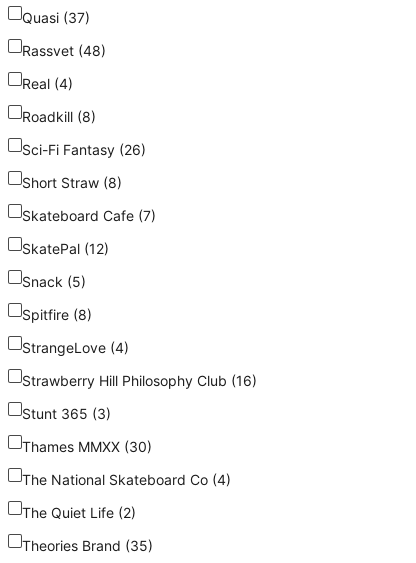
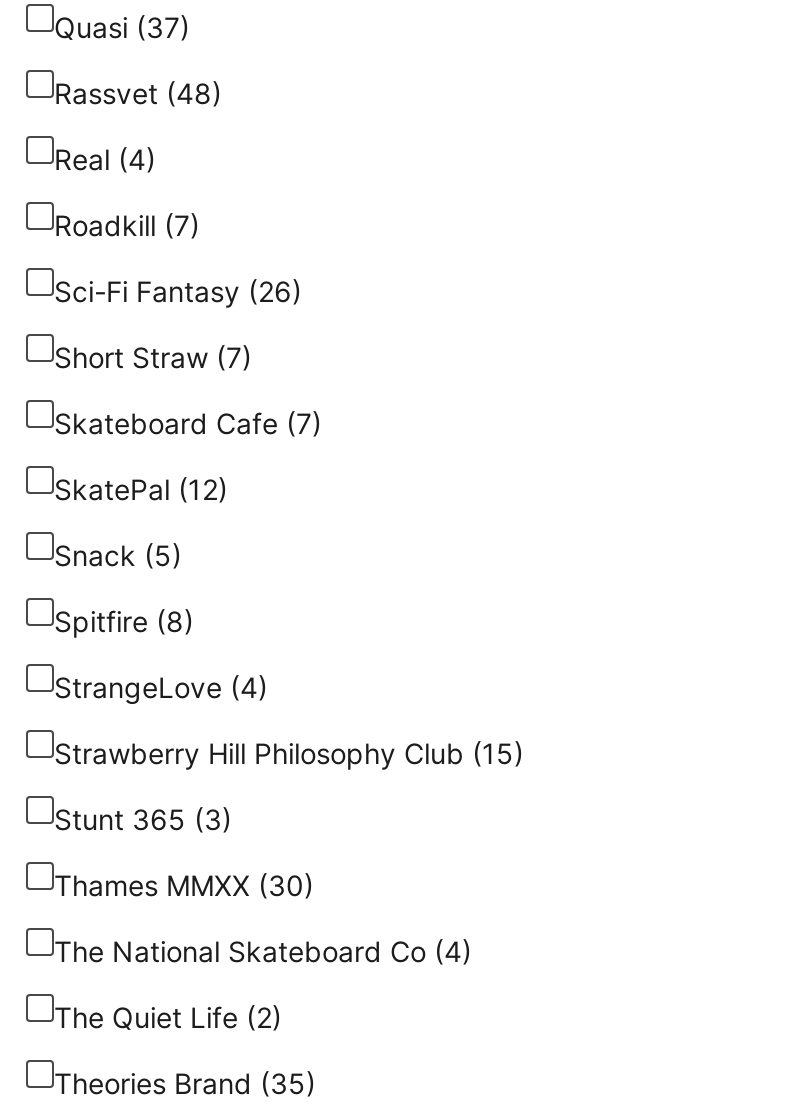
[22,108,96,125] Roadkill (8) -> [54,208,200,242] Roadkill (7)
[22,174,122,191] Short Straw (8) -> [54,340,252,374] Short Straw (7)
[22,372,257,389] Strawberry Hill Philosophy Club (16) -> [54,736,524,770] Strawberry Hill Philosophy Club (15)

